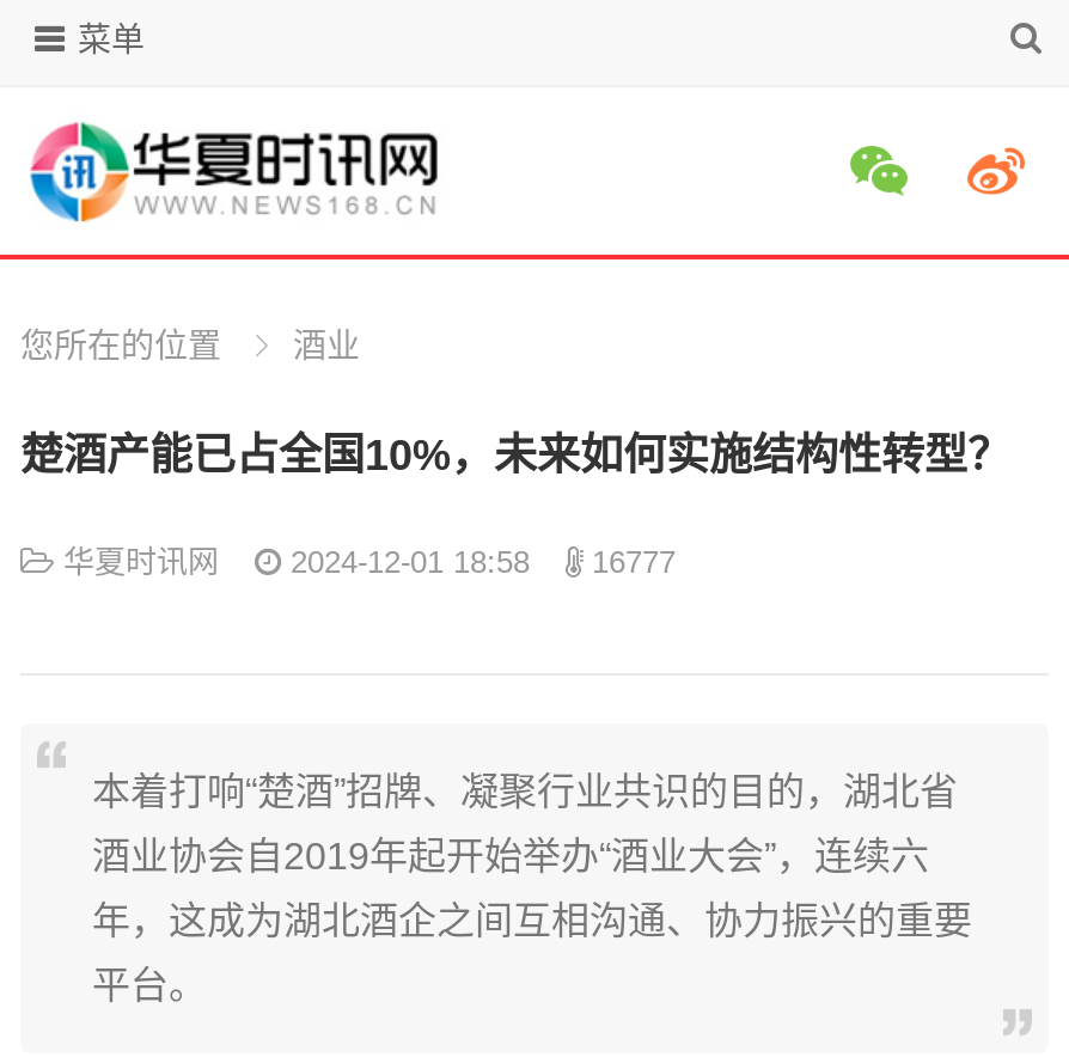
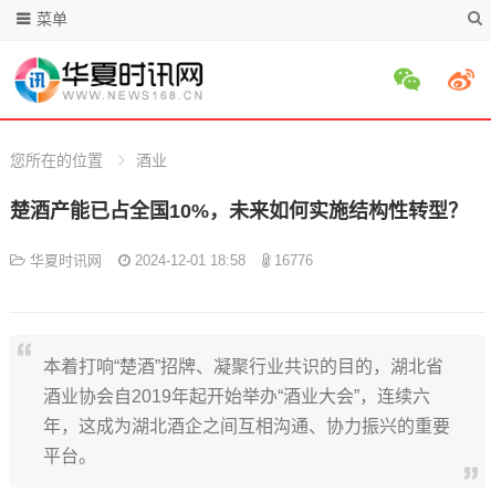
[54,544,676,580] 华夏时讯网 2024-12-01 18:58 16777 -> [25,252,313,269] 华夏时讯网 2024-12-01 18:58 16776

